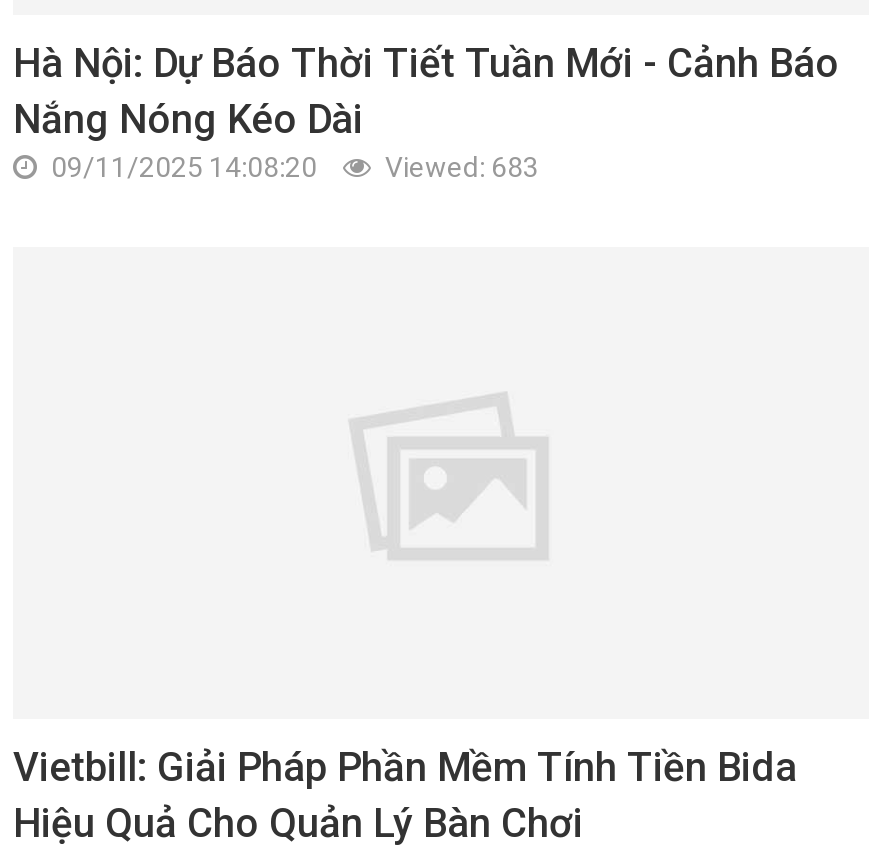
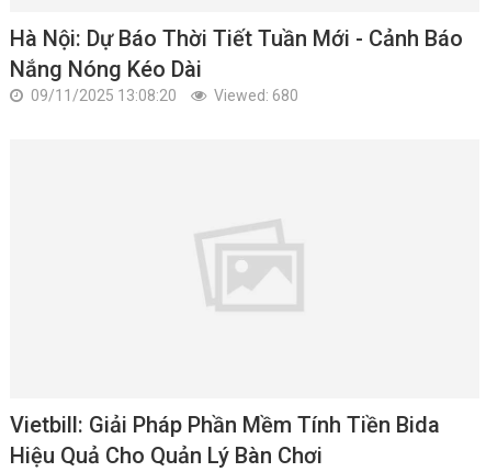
[45,150,317,182] 09/11/2025 14:08:20 -> [27,86,177,104] 09/11/2025 13:08:20
[379,150,539,182] Viewed: 683 -> [211,86,298,104] Viewed: 680

